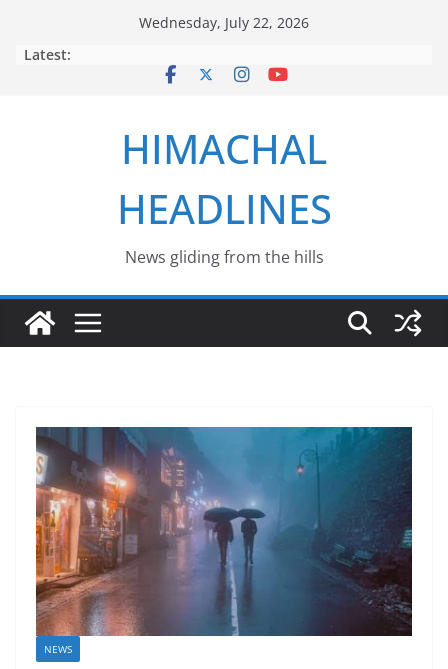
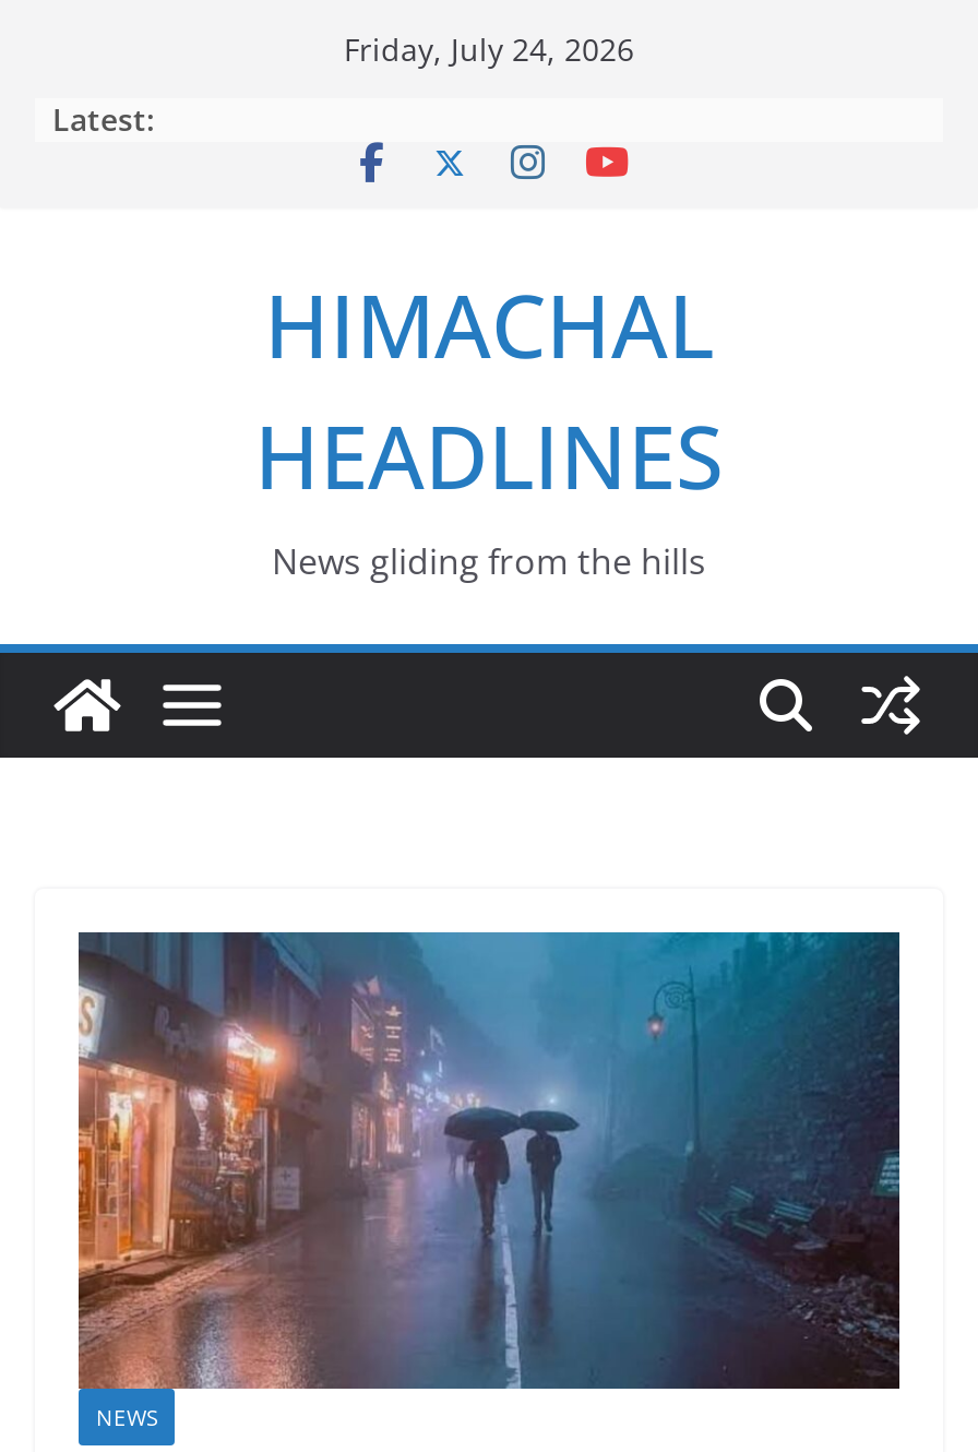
[139,13,309,32] Wednesday, July 22, 2026 -> [344,28,634,70] Friday, July 24, 2026

